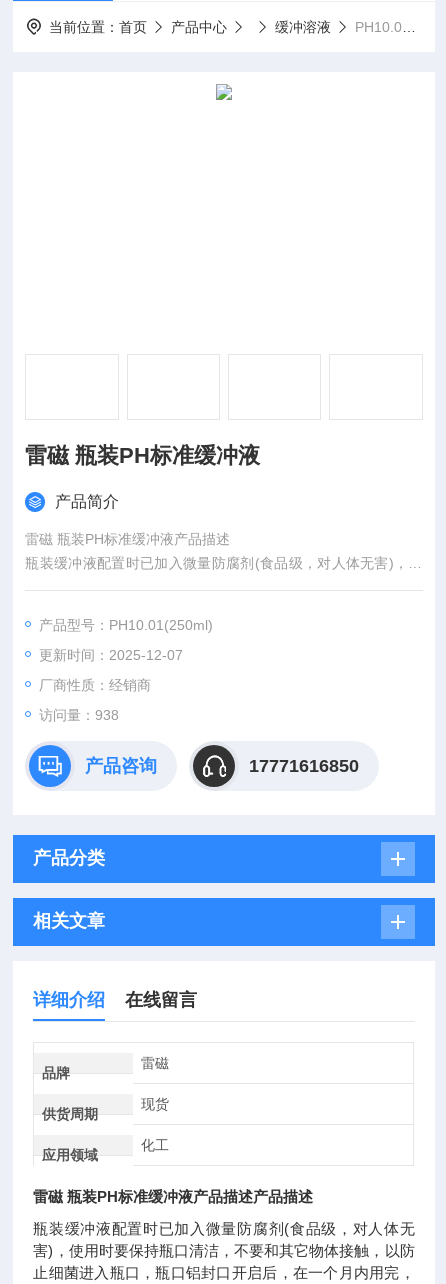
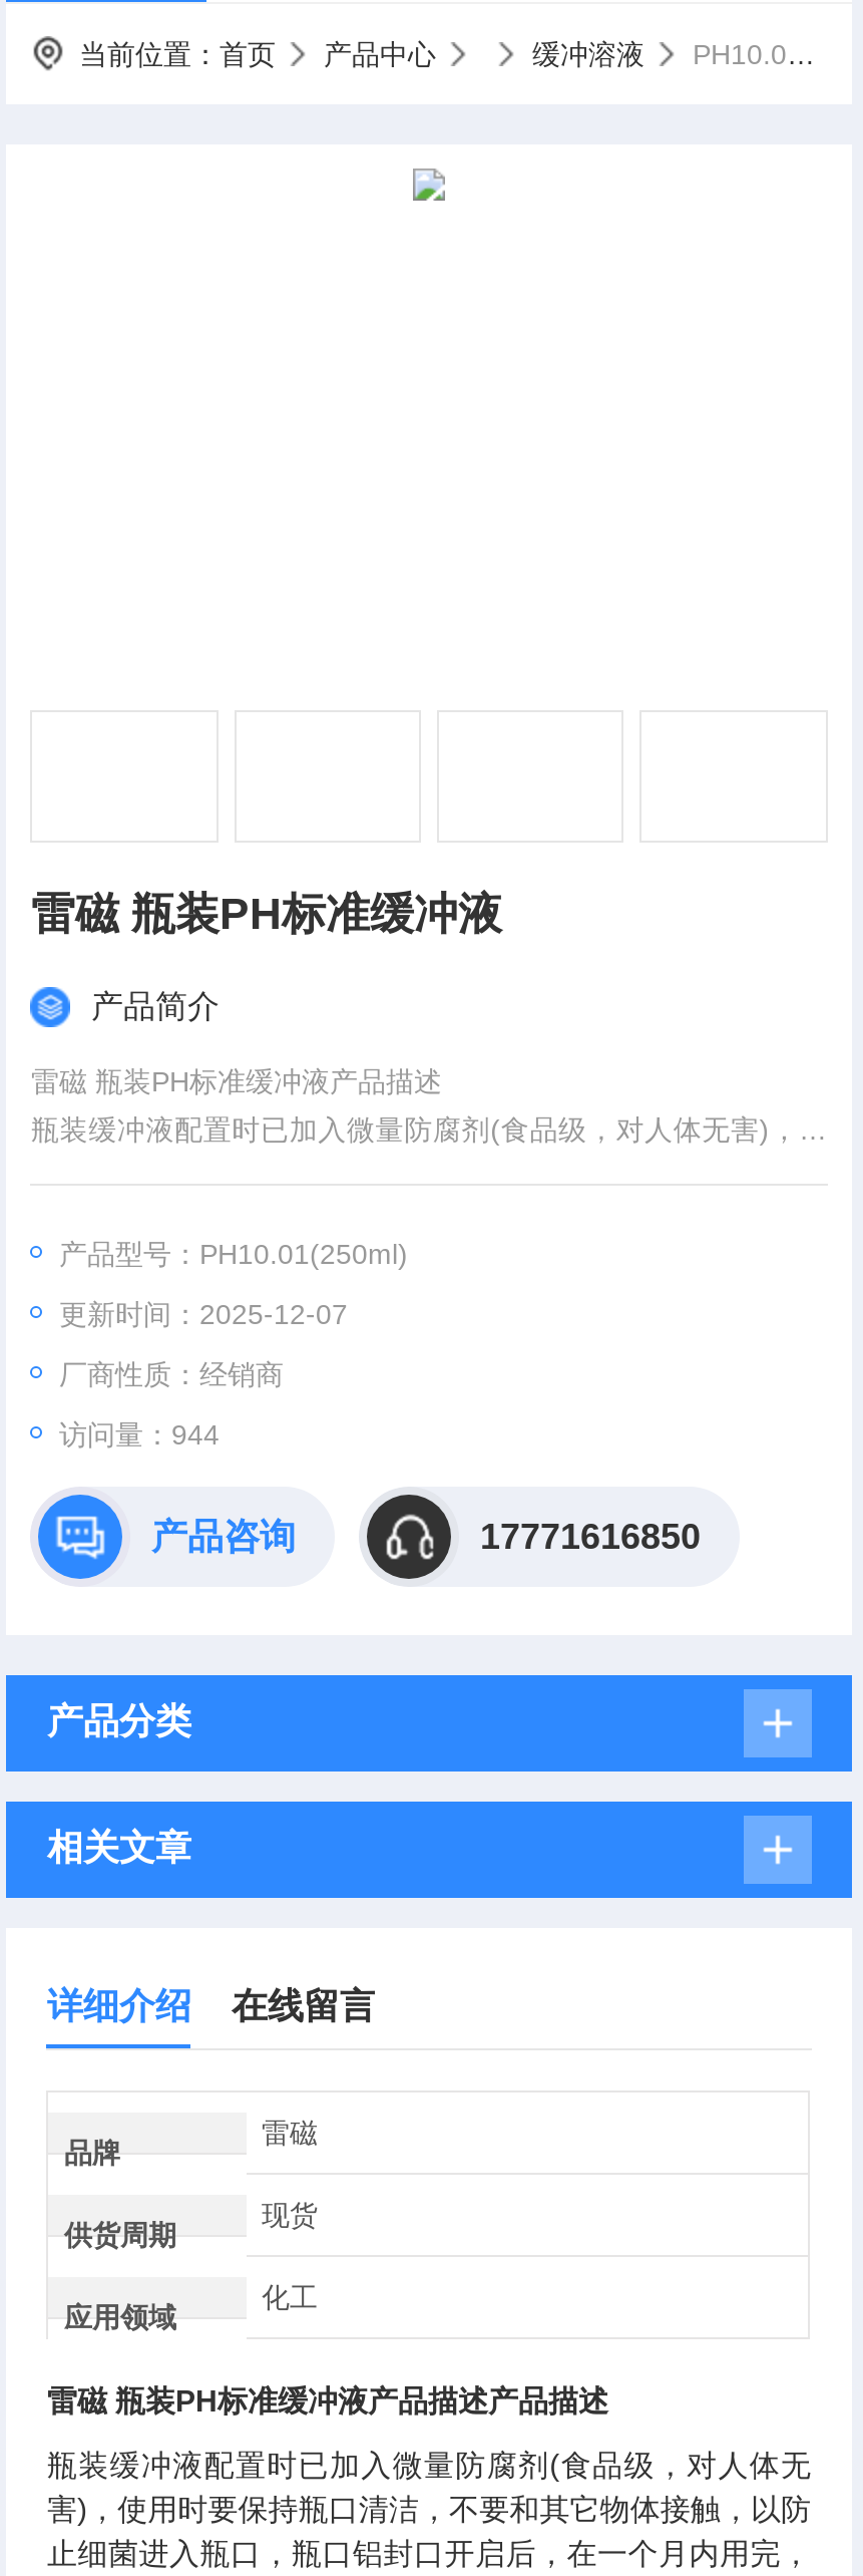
[39,707,119,723] 访问量：938 -> [59,1418,219,1451] 访问量：944

